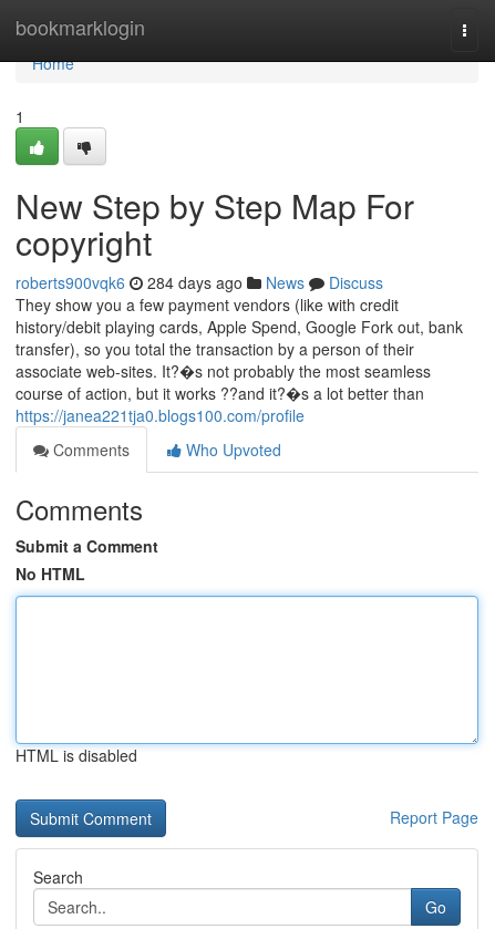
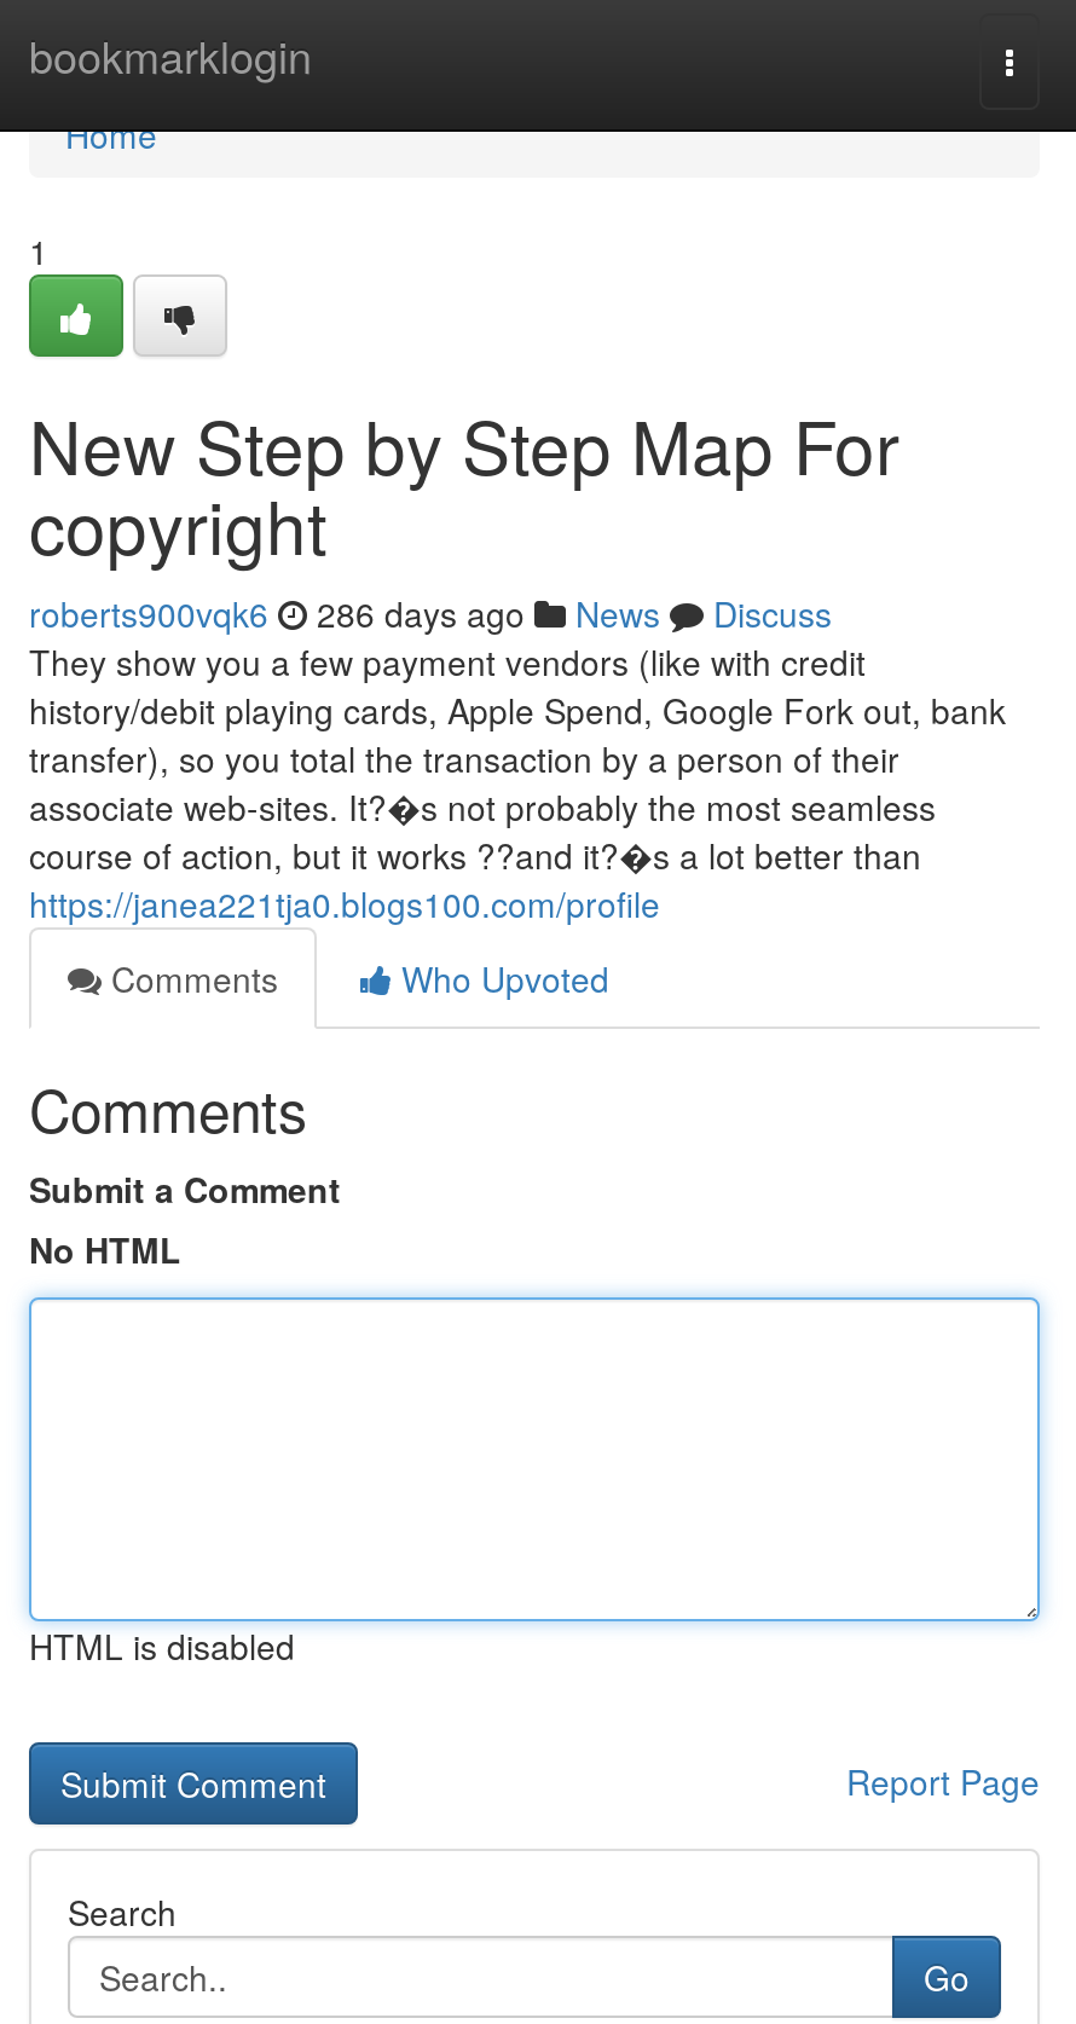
[16,271,383,293] roberts900vqk6 284 days ago News Discuss -> [29,589,832,637] roberts900vqk6 286 days ago News Discuss

